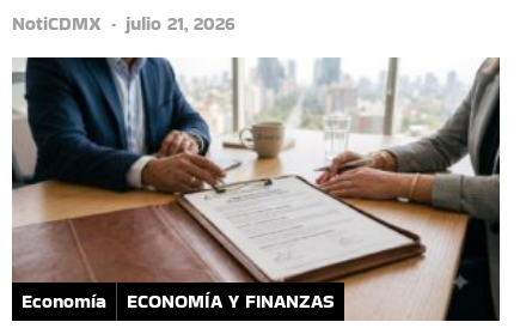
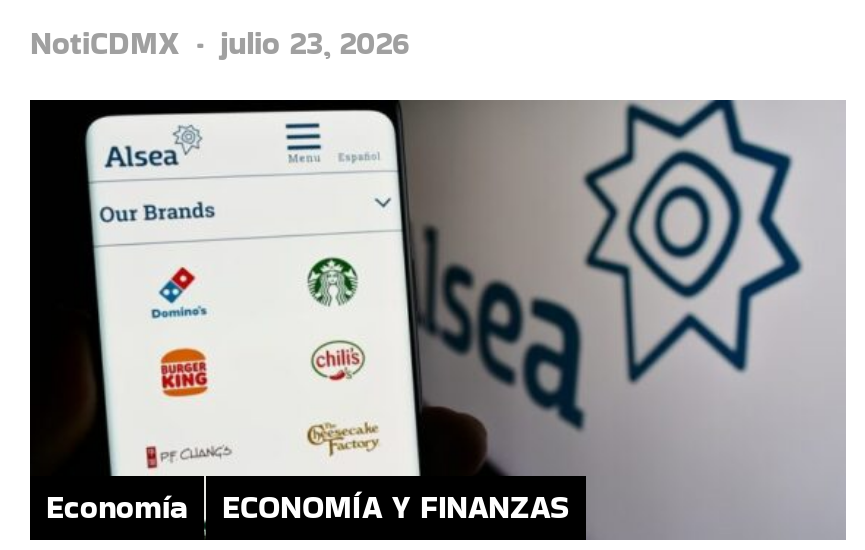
[12,10,235,38] NotiCDMX julio 21, 2026 -> [30,19,410,65] NotiCDMX julio 23, 2026
[11,56,501,321] [image] -> [28,98,846,540] [image]

